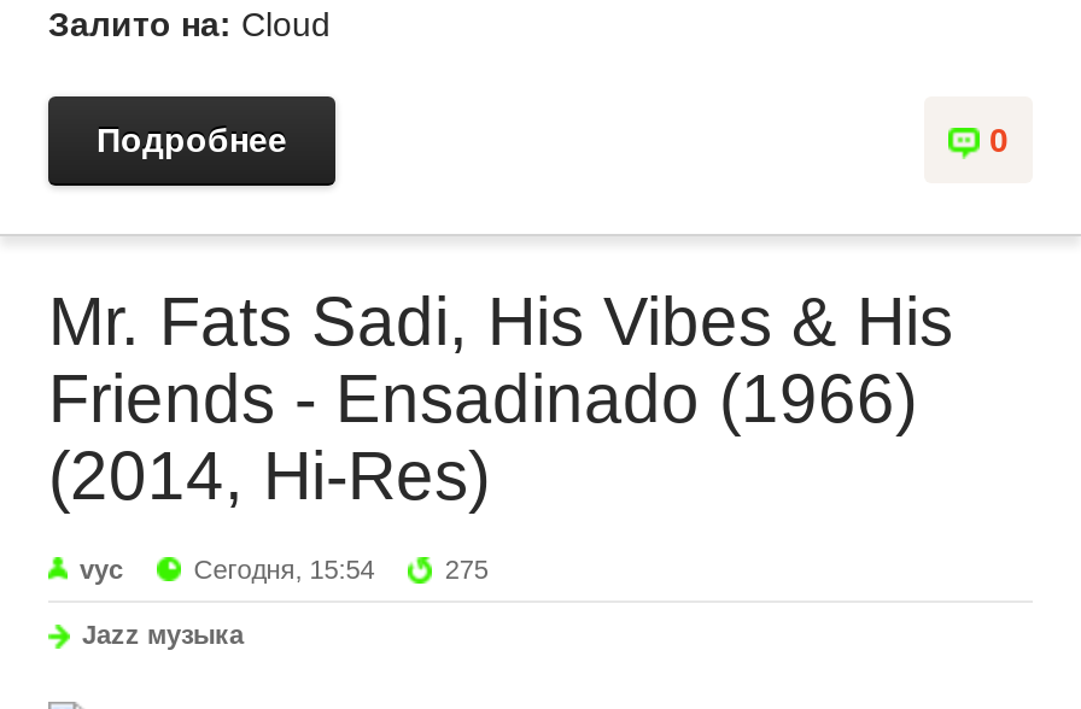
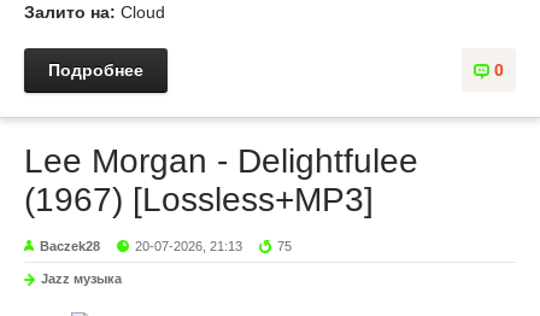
[48,285,953,514] Mr. Fats Sadi, His Vibes & His | Friends - Ensadinado (1966) | (2014, Hi-Res) -> [24,142,418,218] Lee Morgan - Delightfulee | (1967) [Lossless+MP3]
[80,555,488,584] vyc | Сегодня, 15:54 | 275 -> [40,239,292,253] Baczek28 | 20-07-2026, 21:13 | 75

